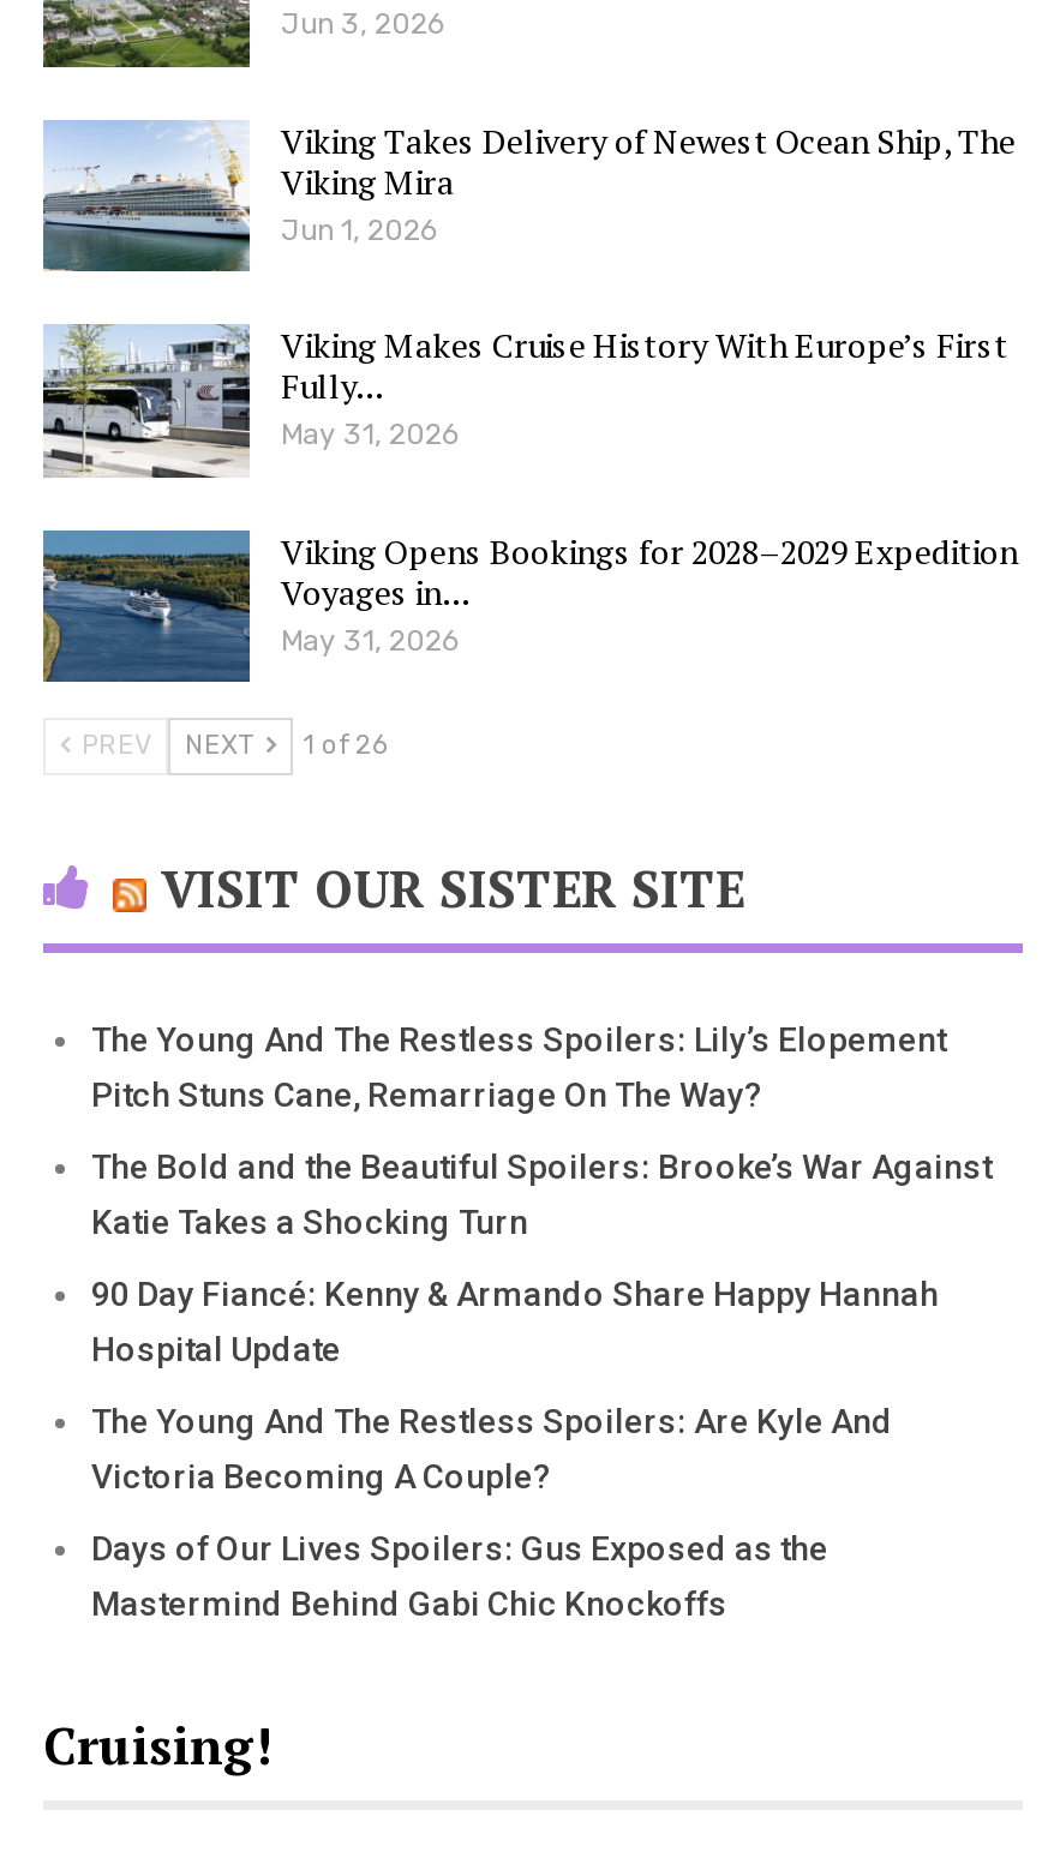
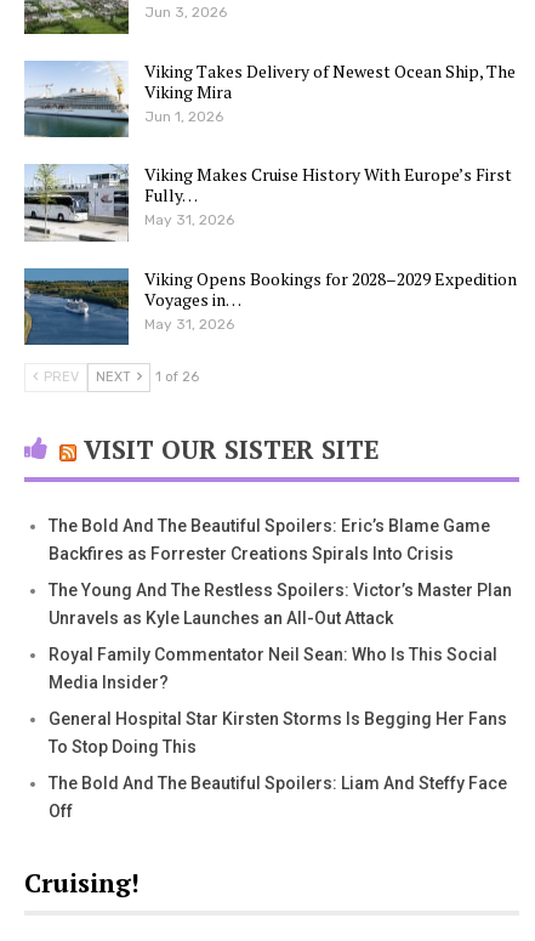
[91,1021,946,1115] The Young And The Restless Spoilers: Lily’s Elopement | Pitch Stuns Cane, Remarriage On The Way? -> [49,517,490,564] The Bold And The Beautiful Spoilers: Eric’s Blame Game | Backfires as Forrester Creations Spirals Into Crisis
[91,1149,992,1242] The Bold and the Beautiful Spoilers: Brooke’s War Against | Katie Takes a Shocking Turn -> [49,581,512,628] The Young And The Restless Spoilers: Victor’s Master Plan | Unravels as Kyle Launches an All-Out Attack
[91,1276,939,1369] 90 Day Fiancé: Kenny & Armando Share Happy Hannah | Hospital Update -> [49,645,497,693] Royal Family Commentator Neil Sean: Who Is This Social | Media Insider?
[91,1403,893,1497] The Young And The Restless Spoilers: Are Kyle And | Victoria Becoming A Couple? -> [49,710,507,757] General Hospital Star Kirsten Storms Is Begging Her Fans | To Stop Doing This
[91,1530,828,1624] Days of Our Lives Spoilers: Gus Exposed as the | Mastermind Behind Gabi Chic Knockoffs -> [49,774,507,821] The Bold And The Beautiful Spoilers: Liam And Steffy Face | Off

